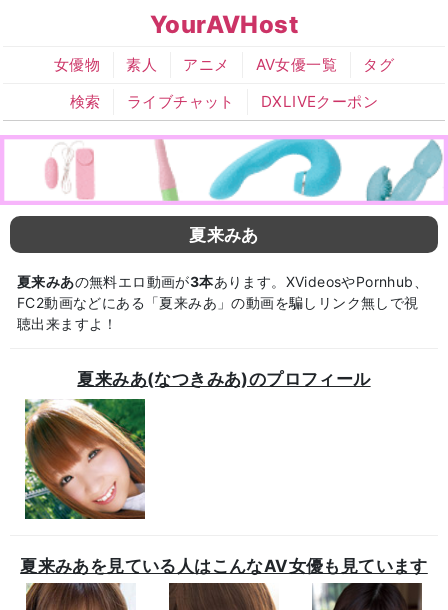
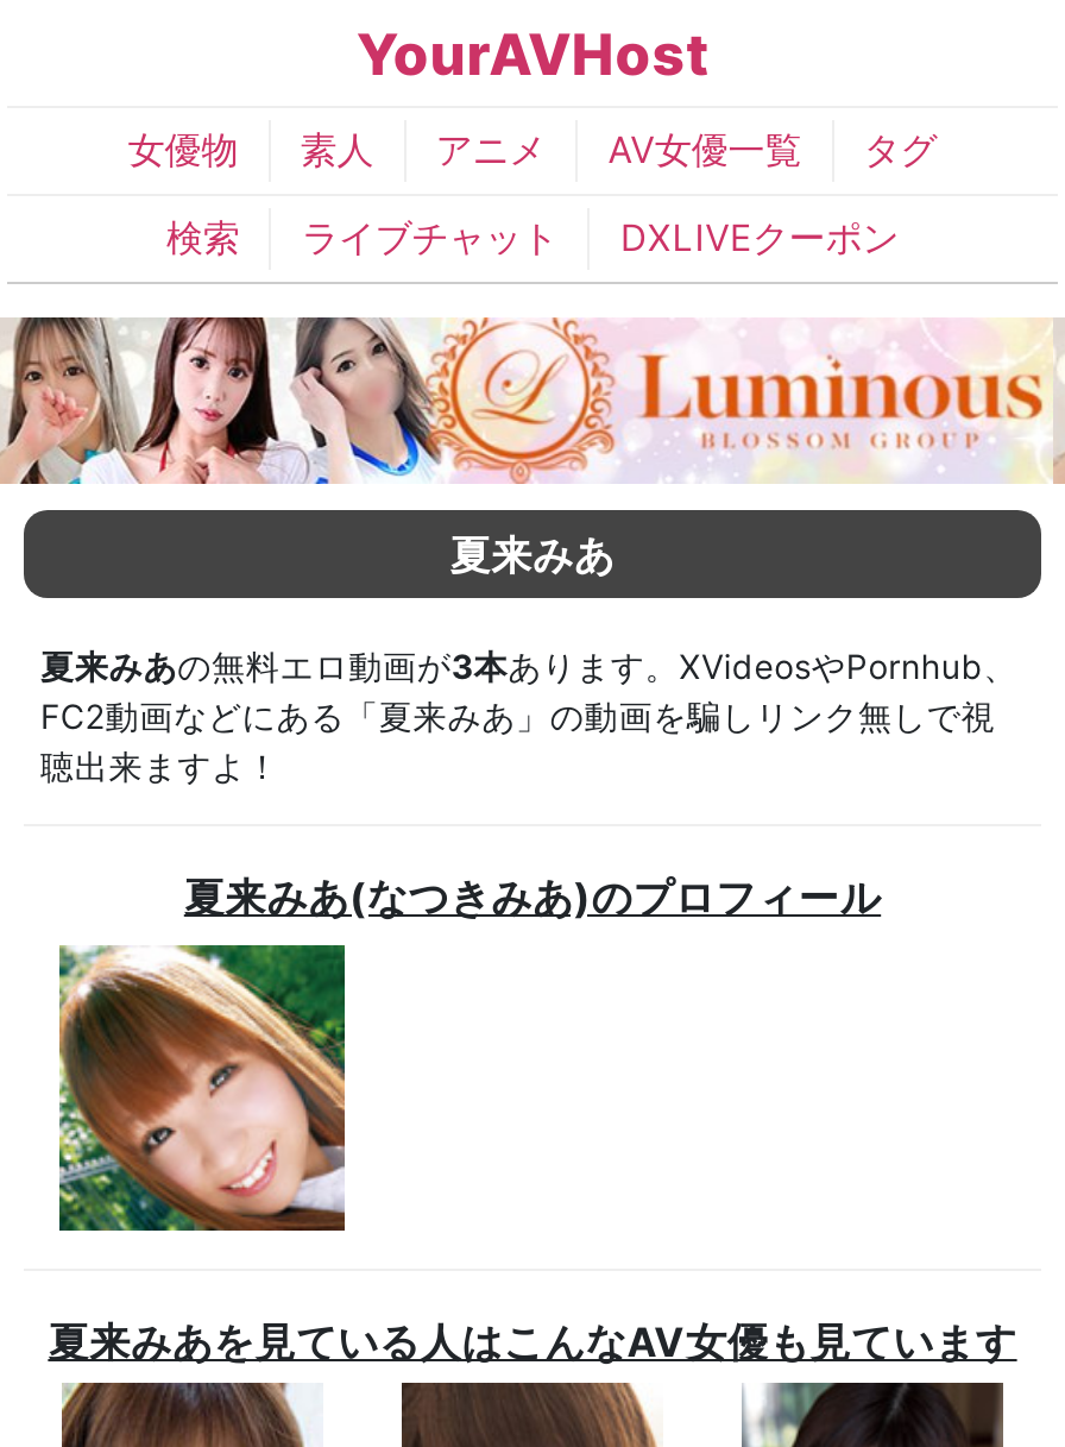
[3,135,445,205] [image] -> [7,315,1058,486] [image]

